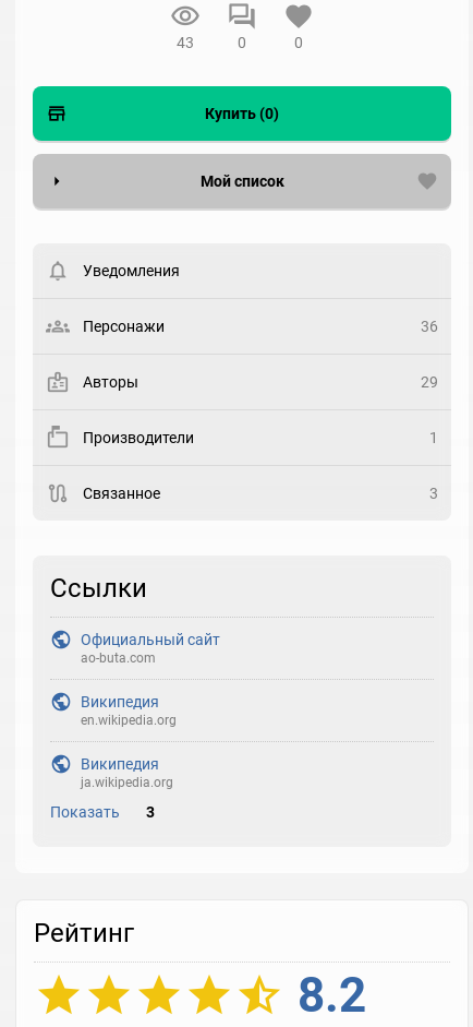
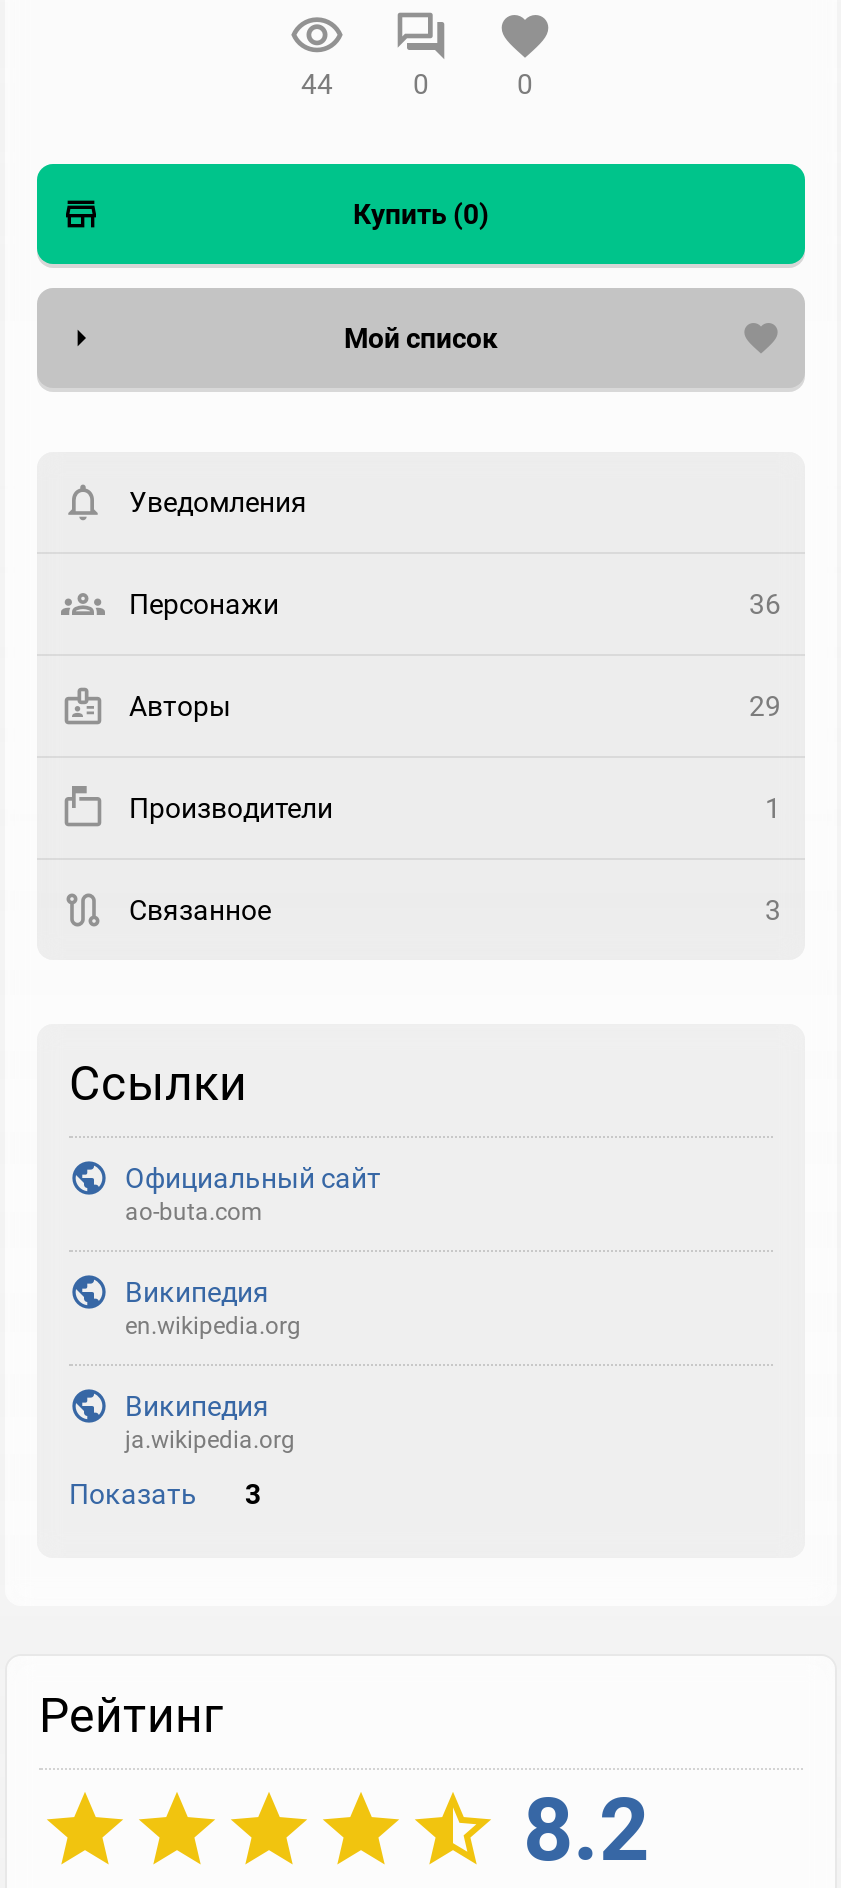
[177,34,194,51] 43 -> [301,68,333,100] 44

